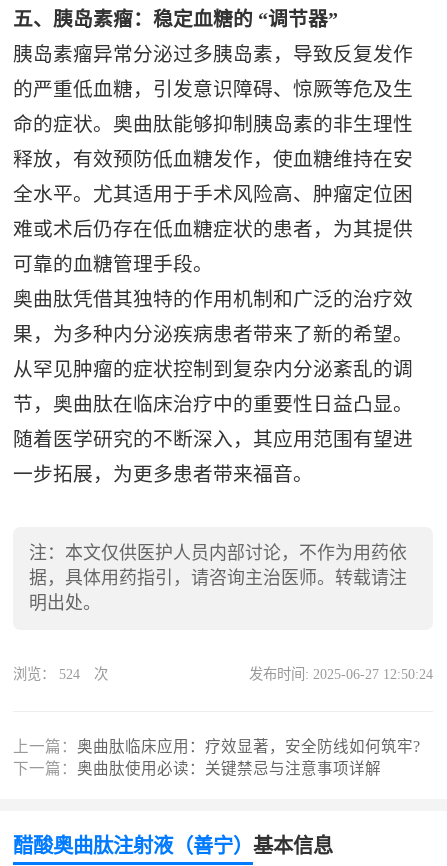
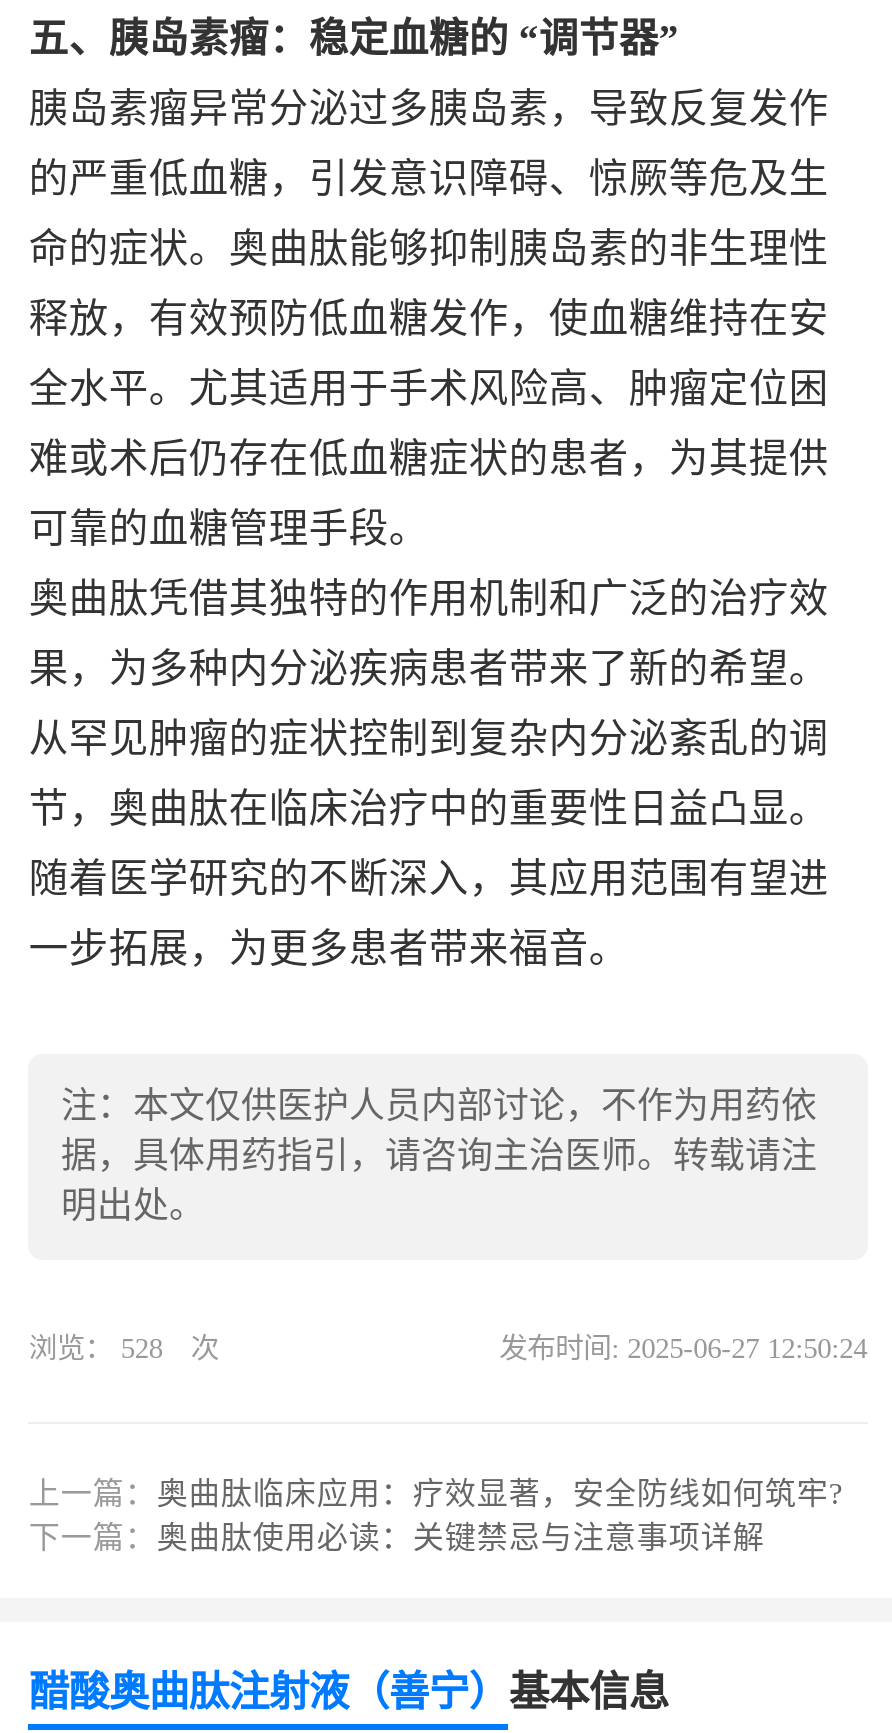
[13,666,108,682] 浏览：524 次 -> [29,1331,219,1363] 浏览：528 次

